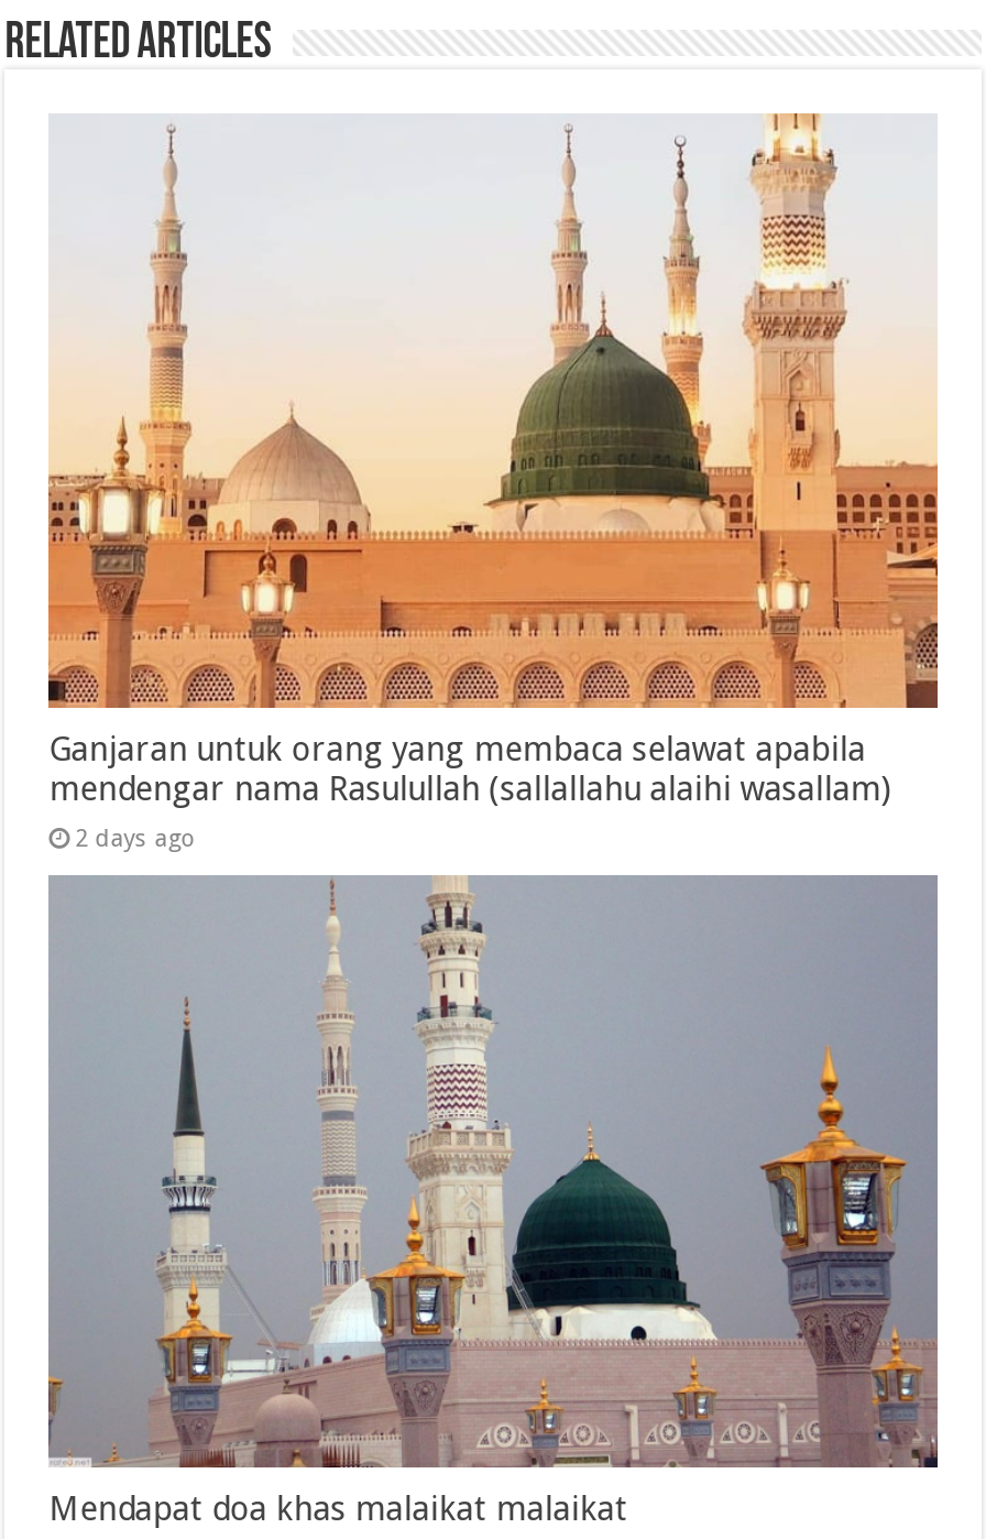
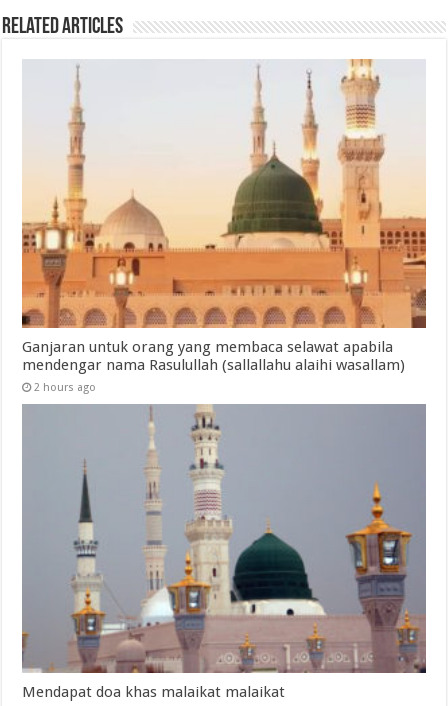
[75,825,196,853] 2 days ago -> [34,381,96,394] 2 hours ago

